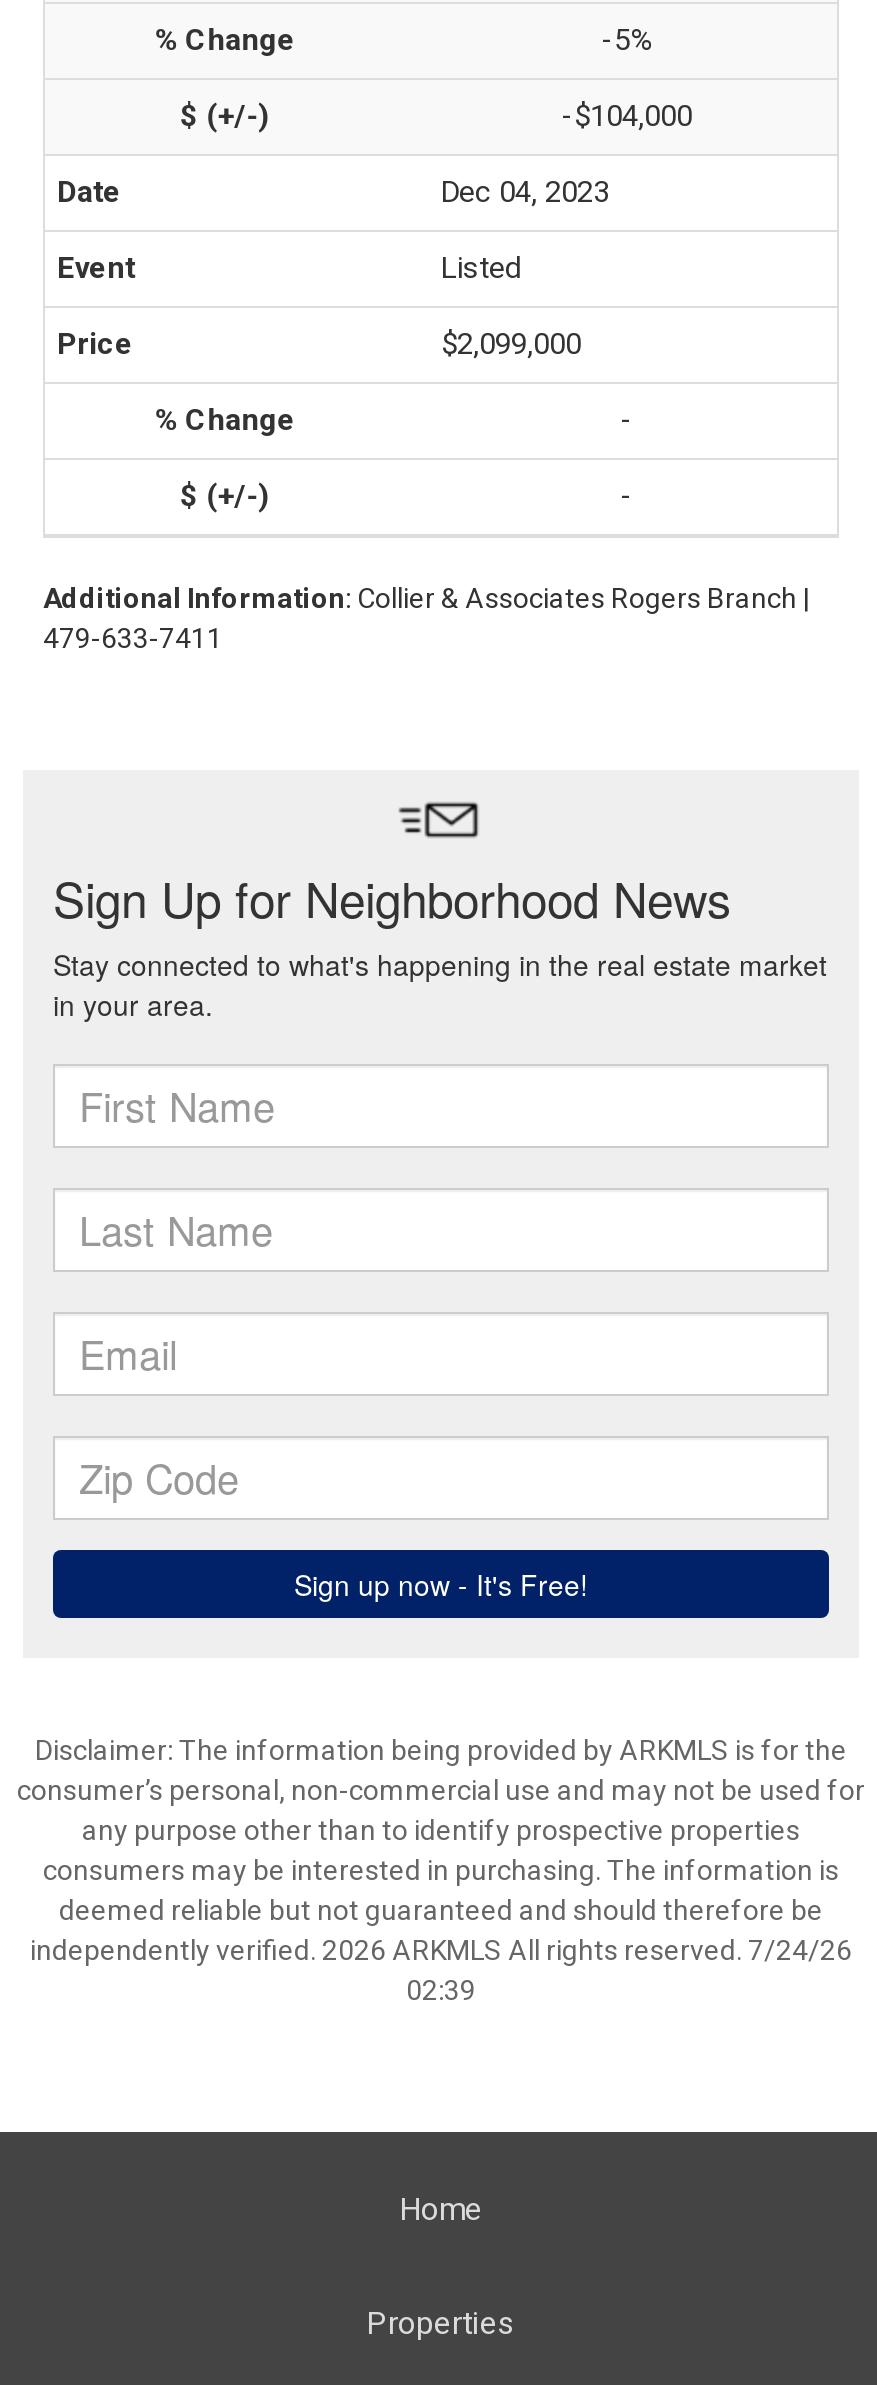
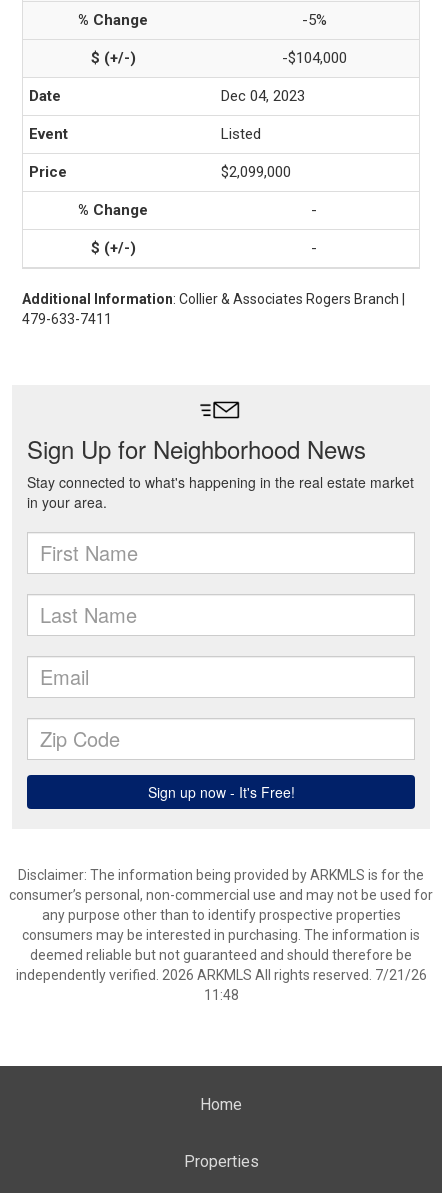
[30,1934,852,1966] independently verified. 2026 ARKMLS All rights reserved. 7/24/26 -> [15,967,426,983] independently verified. 2026 ARKMLS All rights reserved. 7/21/26
[406,1974,476,2006] 02:39 -> [203,987,238,1003] 11:48

